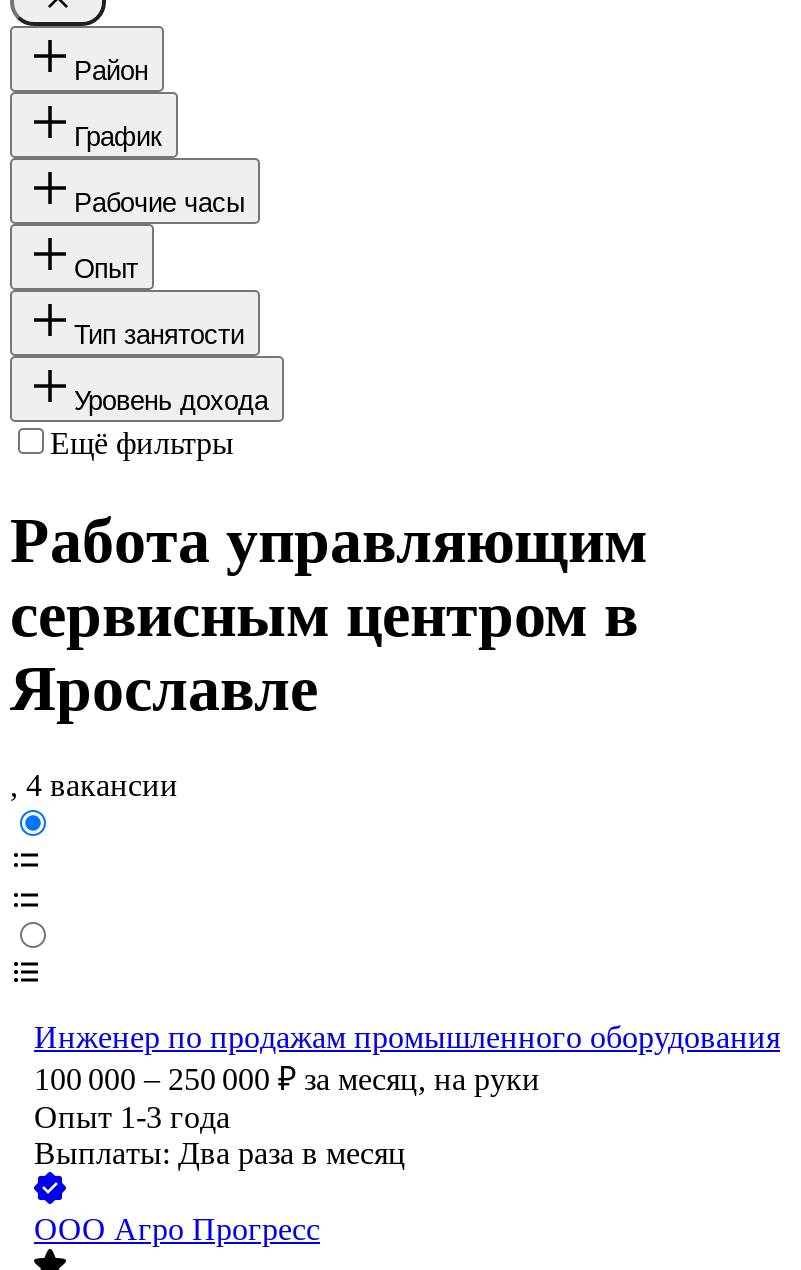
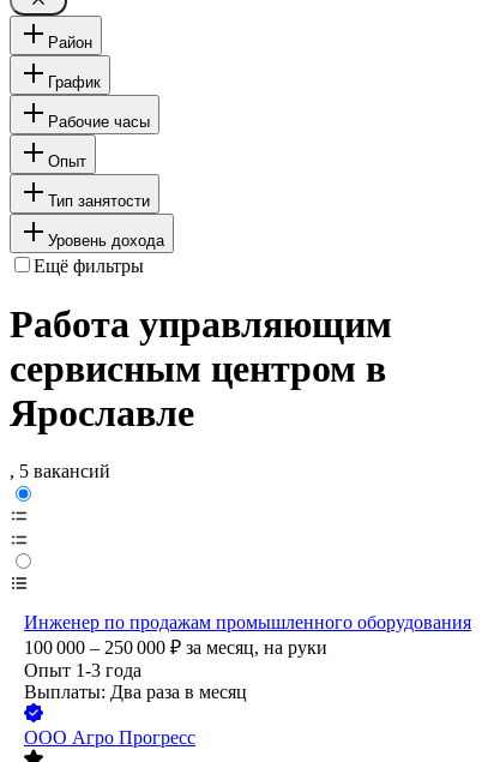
[10,769,178,803] , 4 вакансии -> [10,461,110,482] , 5 вакансий

